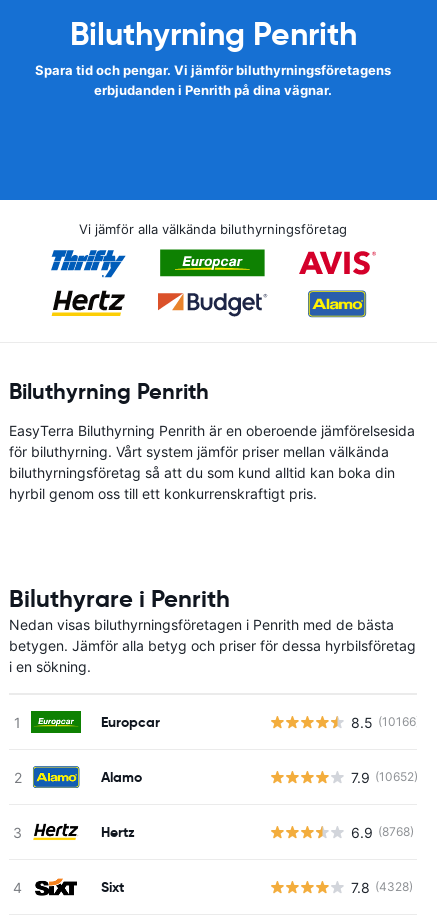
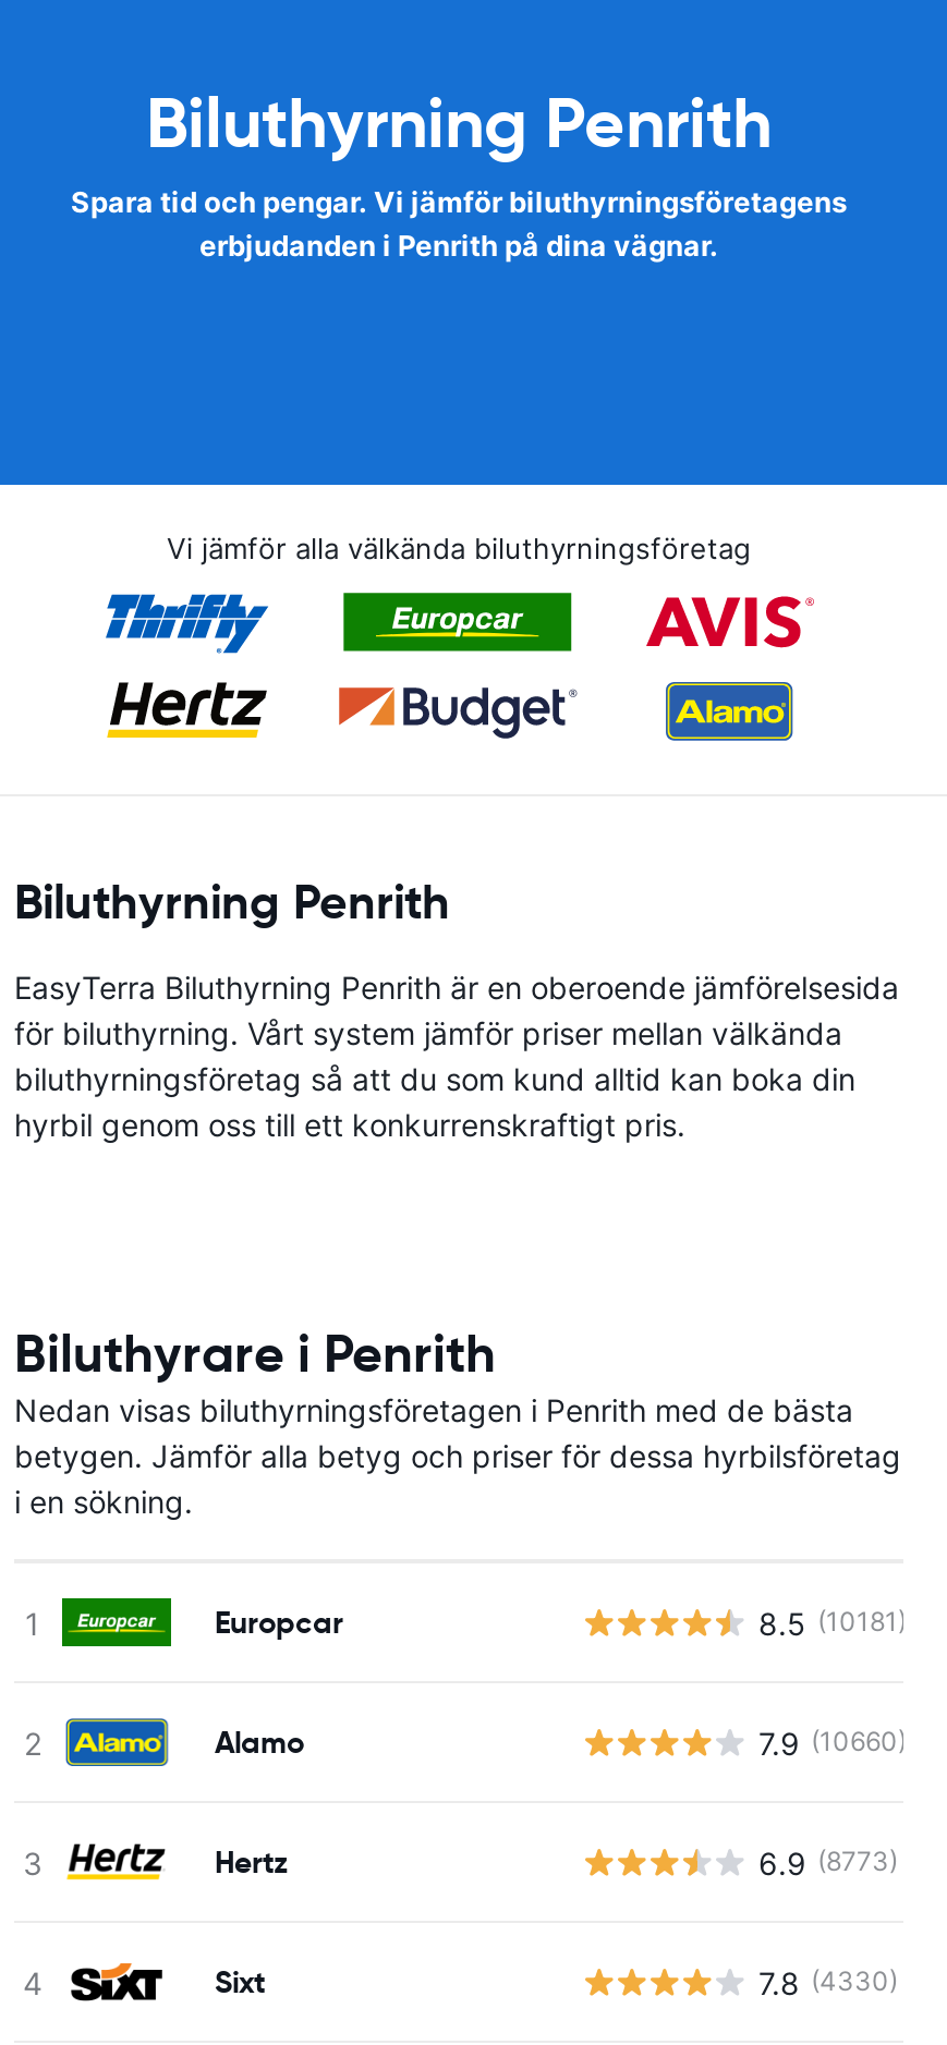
[350,713,419,730] 8.5 (10166) -> [758,1604,907,1641] 8.5 (10181)
[350,768,417,785] 7.9 (10652) -> [758,1724,907,1761] 7.9 (10660)
[350,823,413,840] 6.9 (8768) -> [758,1843,898,1880] 6.9 (8773)
[350,878,412,895] 7.8 (4328) -> [758,1963,898,2000] 7.8 (4330)

